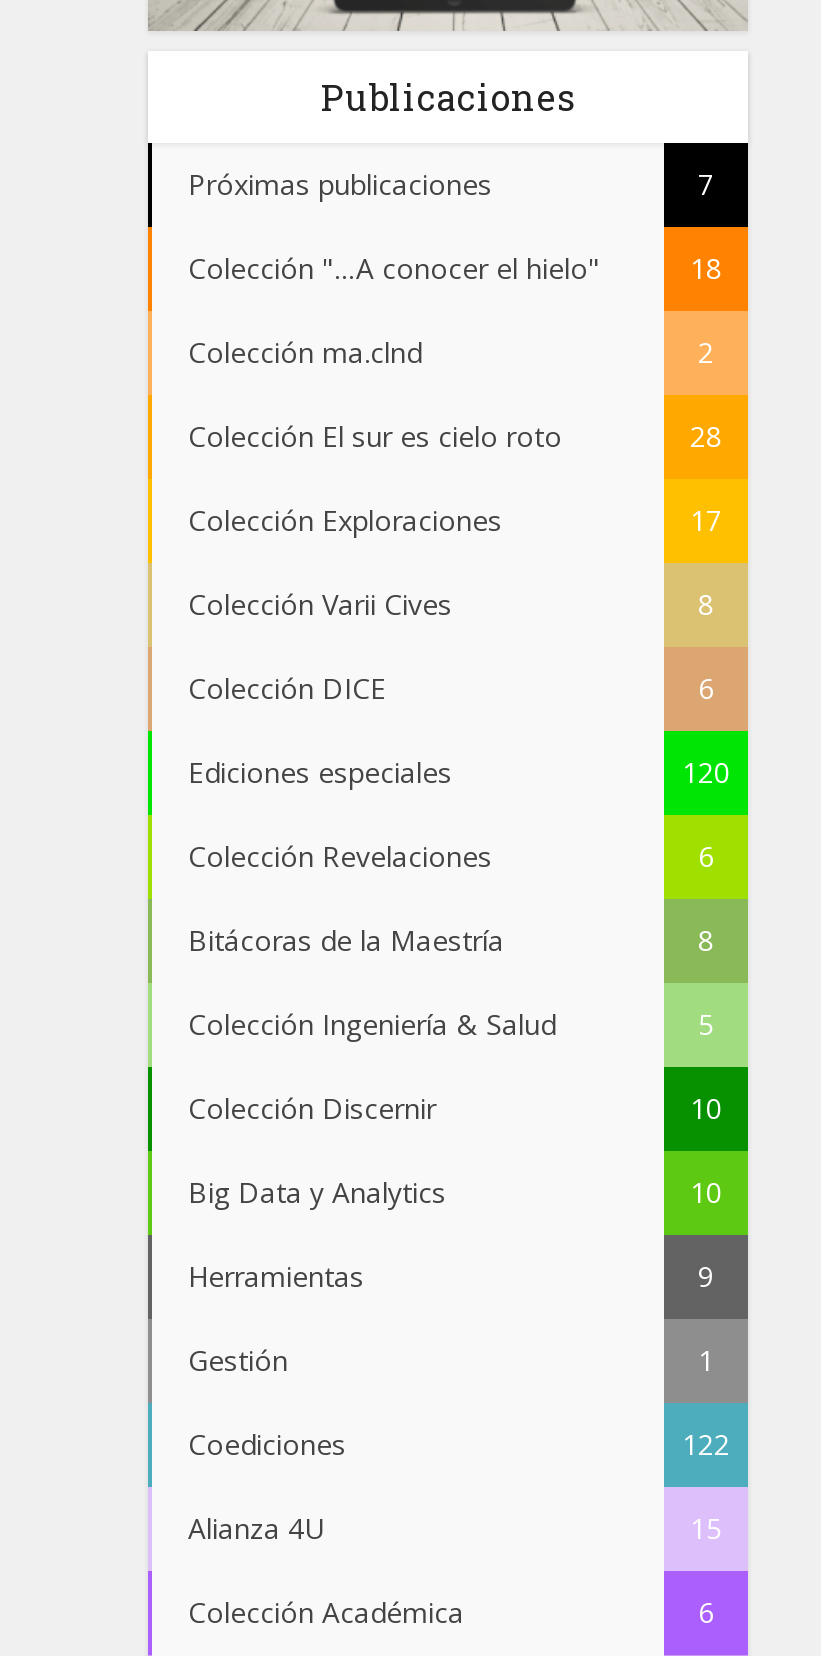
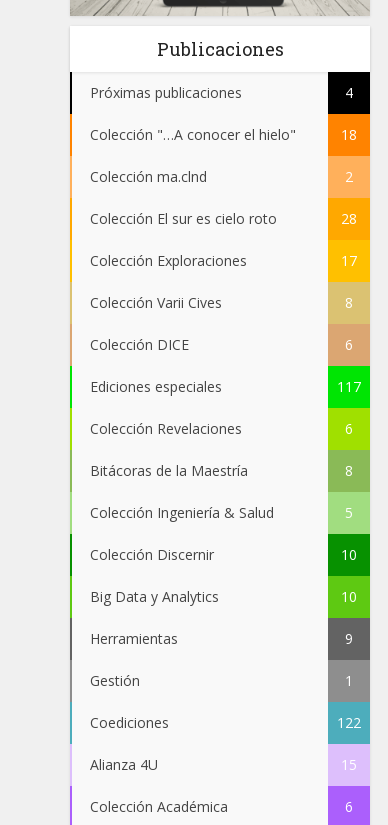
[698,165,714,203] 7 -> [345,82,353,101] 4
[682,753,730,791] 120 -> [337,376,361,395] 117

